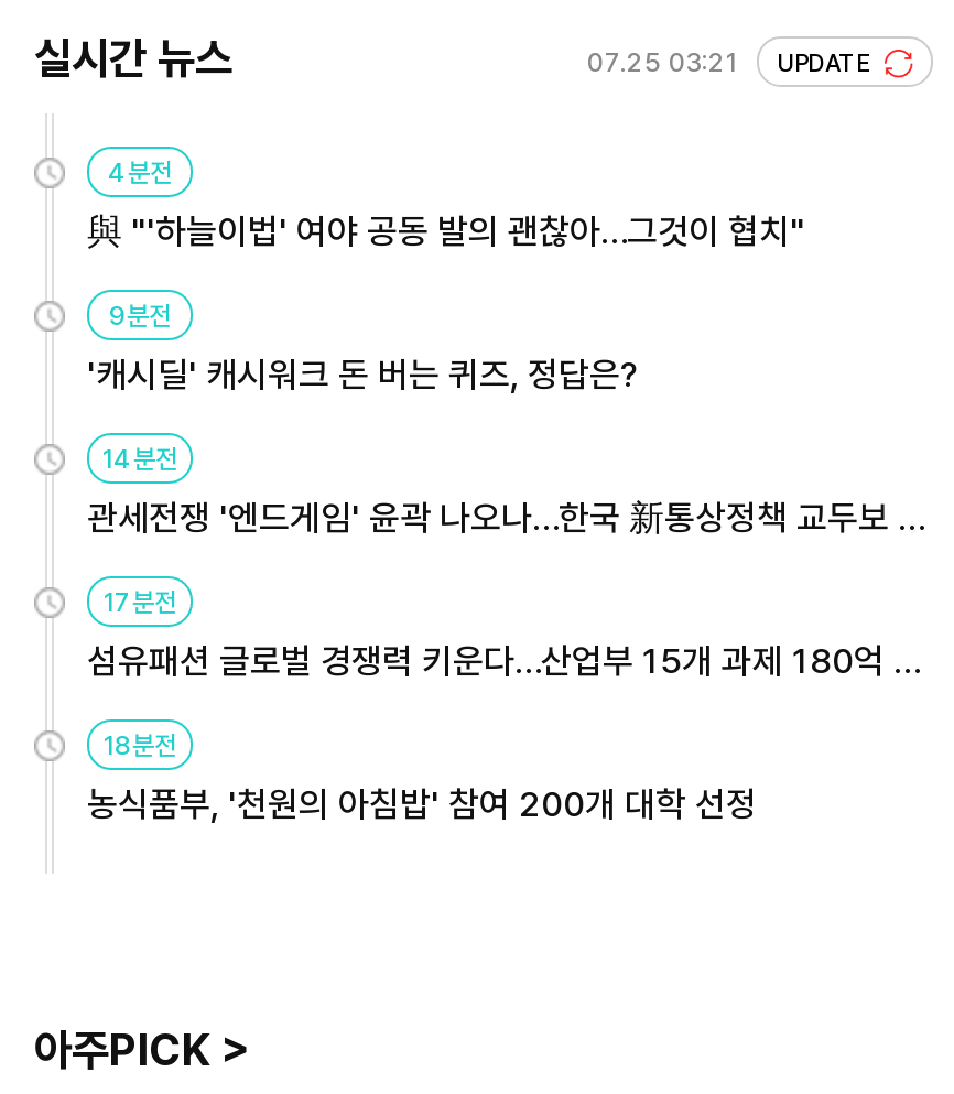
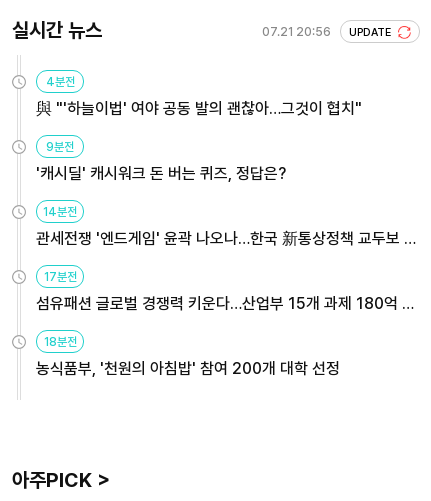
[587,48,876,79] 07.25 03:21 UPDATE -> [262,25,394,39] 07.21 20:56 UPDATE

